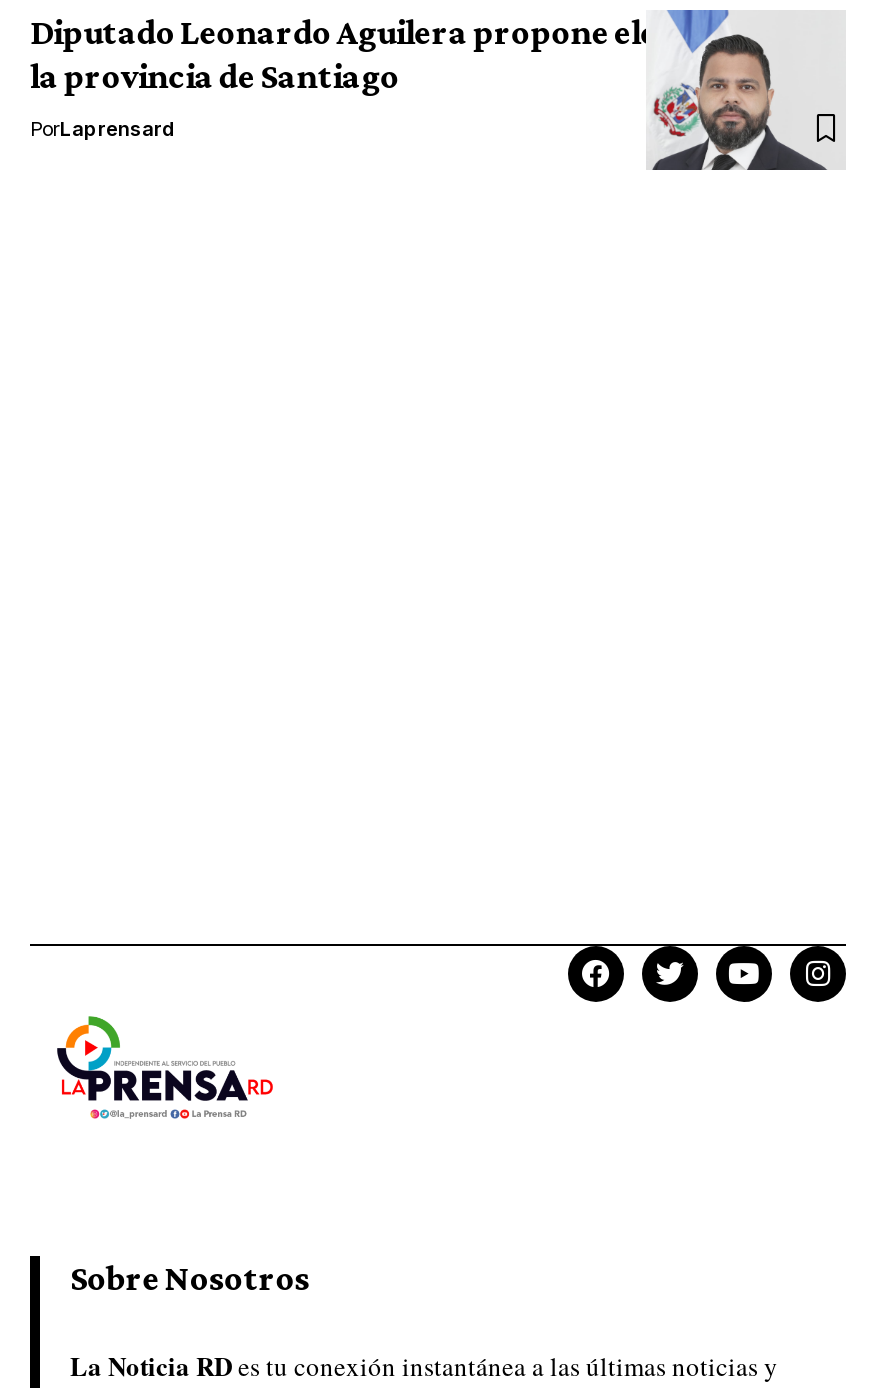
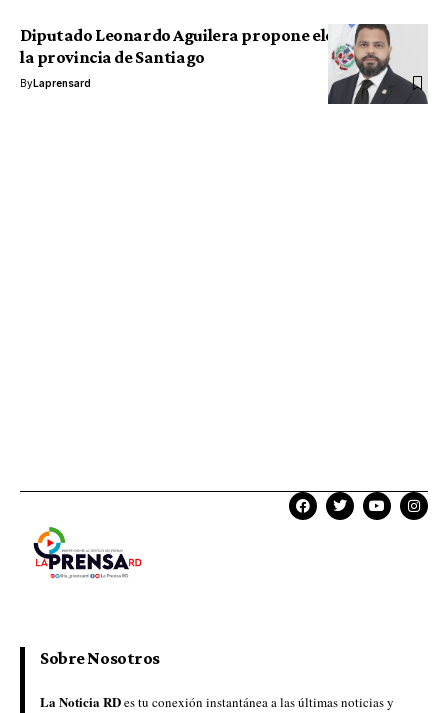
[646,58,844,170] [image] -> [327,48,428,105] [image]
[30,116,176,140] PorLaprensard -> [20,77,91,89] ByLaprensard

